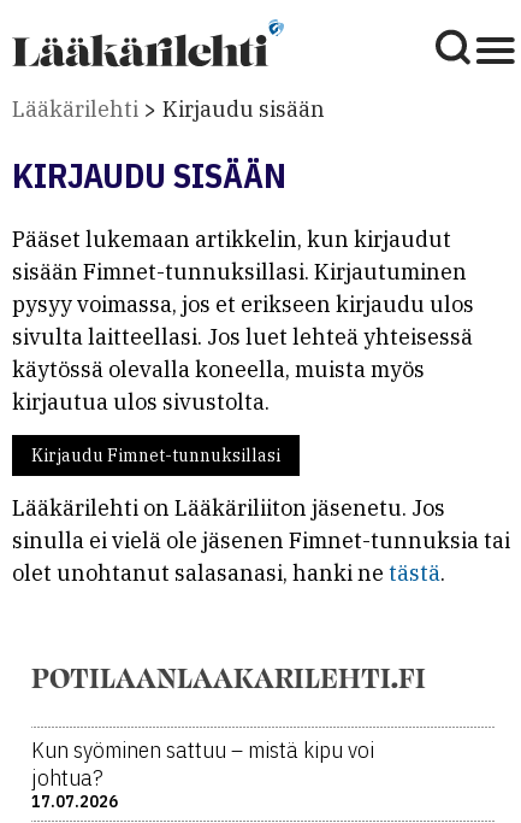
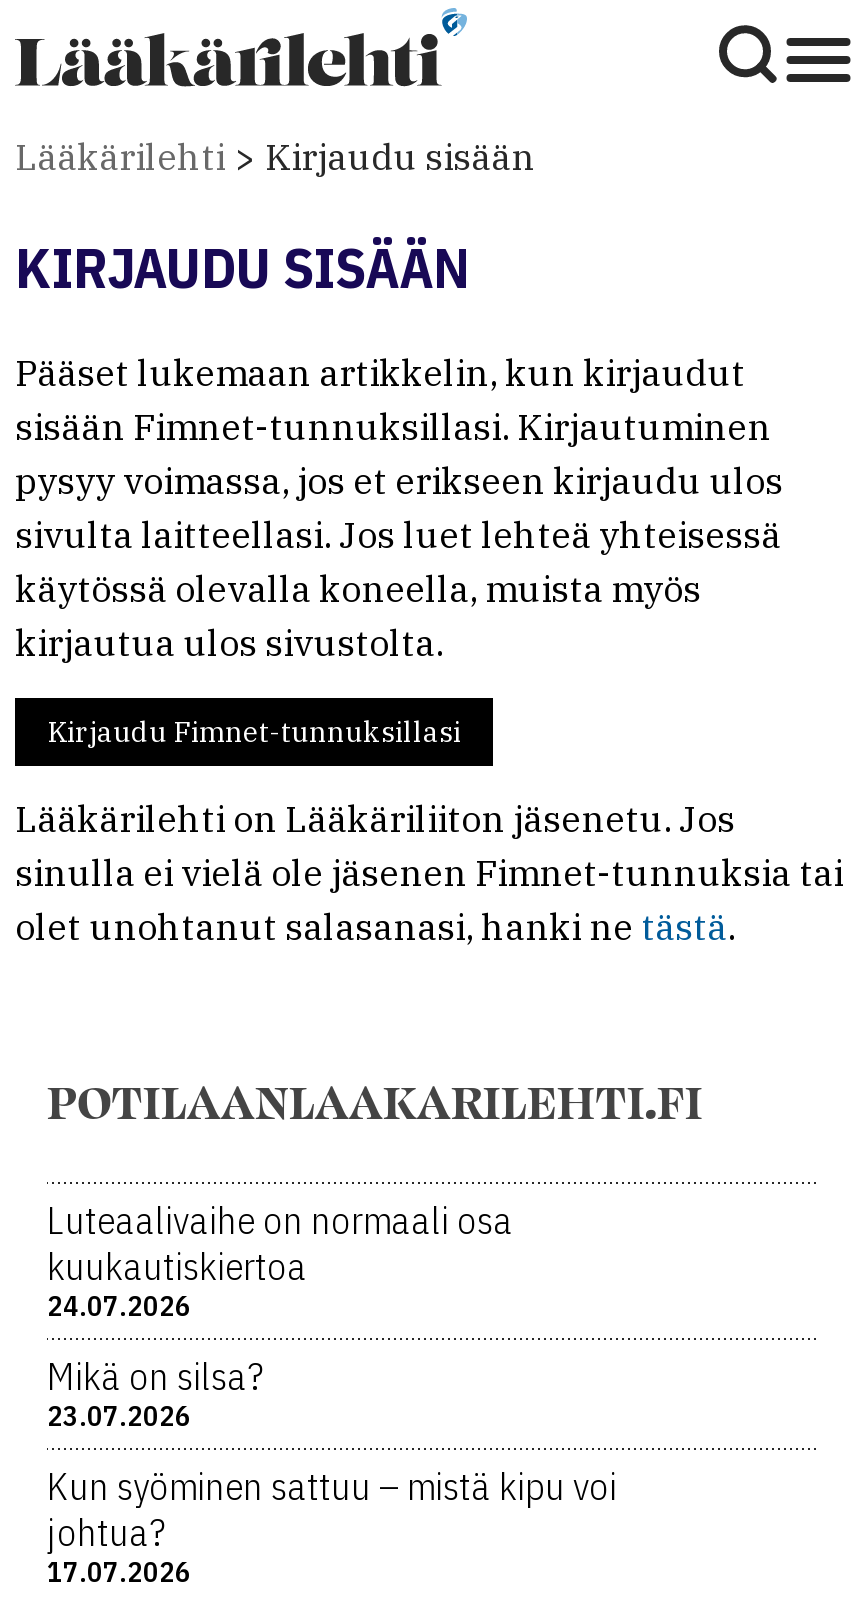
none -> [47,1196,513,1434] Luteaalivaihe on normaali osa | kuukautiskiertoa | 24.07.2026 | Mikä on silsa? | 23.07.2026

